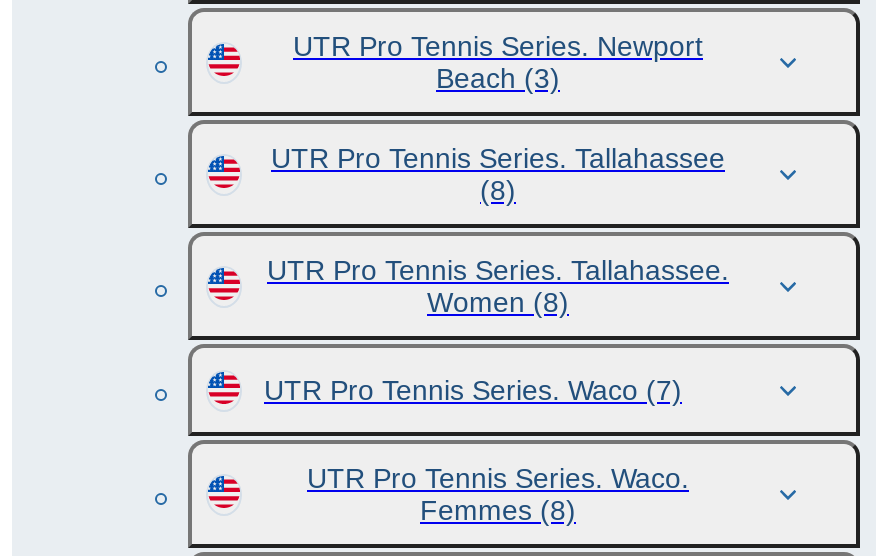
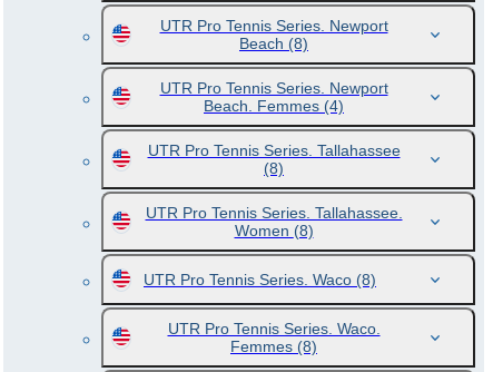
[436,62,560,94] Beach (3) -> [160,35,388,115] Beach (8) | UTR Pro Tennis Series. Newport | Beach. Femmes (4)
[264,374,682,406] UTR Pro Tennis Series. Waco (7) -> [144,271,376,288] UTR Pro Tennis Series. Waco (8)

